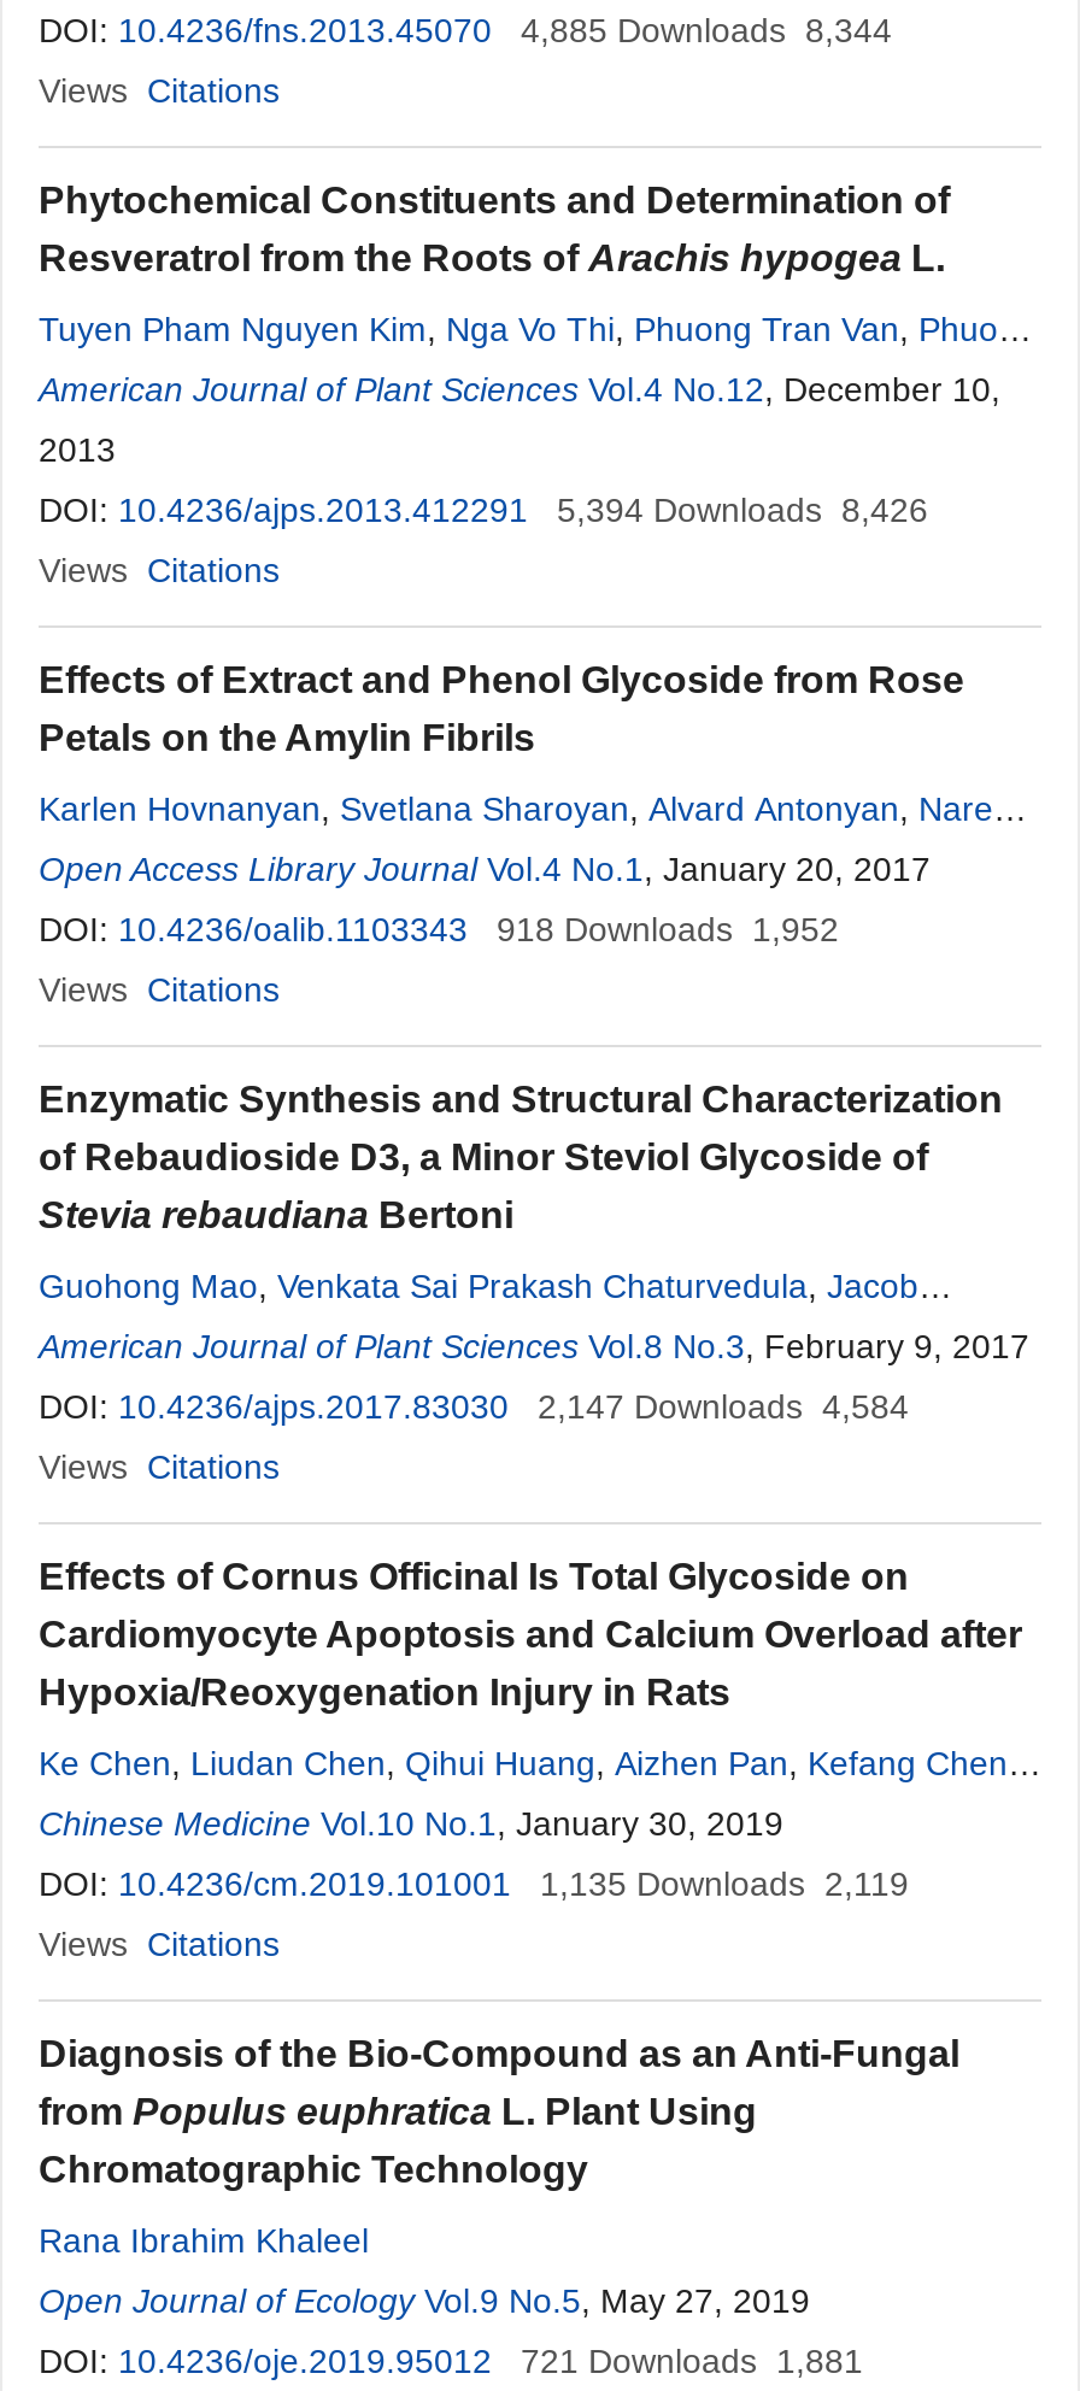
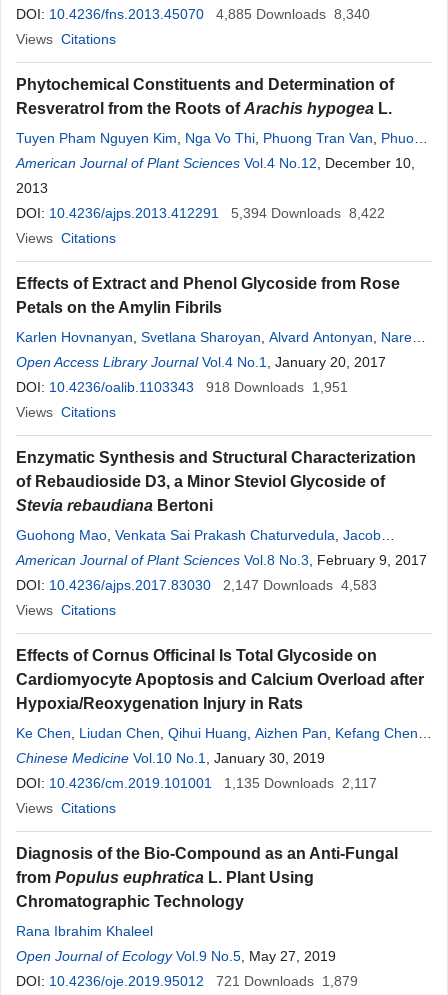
[39,11,892,49] DOI: 10.4236/fns.2013.45070 4,885 Downloads 8,344 -> [16,6,370,22] DOI: 10.4236/fns.2013.45070 4,885 Downloads 8,340
[39,490,928,529] DOI: 10.4236/ajps.2013.412291 5,394 Downloads 8,426 -> [16,205,385,221] DOI: 10.4236/ajps.2013.412291 5,394 Downloads 8,422
[39,910,839,948] DOI: 10.4236/oalib.1103343 918 Downloads 1,952 -> [16,379,348,395] DOI: 10.4236/oalib.1103343 918 Downloads 1,951
[39,1387,909,1426] DOI: 10.4236/ajps.2017.83030 2,147 Downloads 4,584 -> [16,577,377,593] DOI: 10.4236/ajps.2017.83030 2,147 Downloads 4,583
[39,1864,909,1903] DOI: 10.4236/cm.2019.101001 1,135 Downloads 2,119 -> [16,775,377,791] DOI: 10.4236/cm.2019.101001 1,135 Downloads 2,117
[39,2342,863,2380] DOI: 10.4236/oje.2019.95012 721 Downloads 1,881 -> [16,973,358,989] DOI: 10.4236/oje.2019.95012 721 Downloads 1,879

